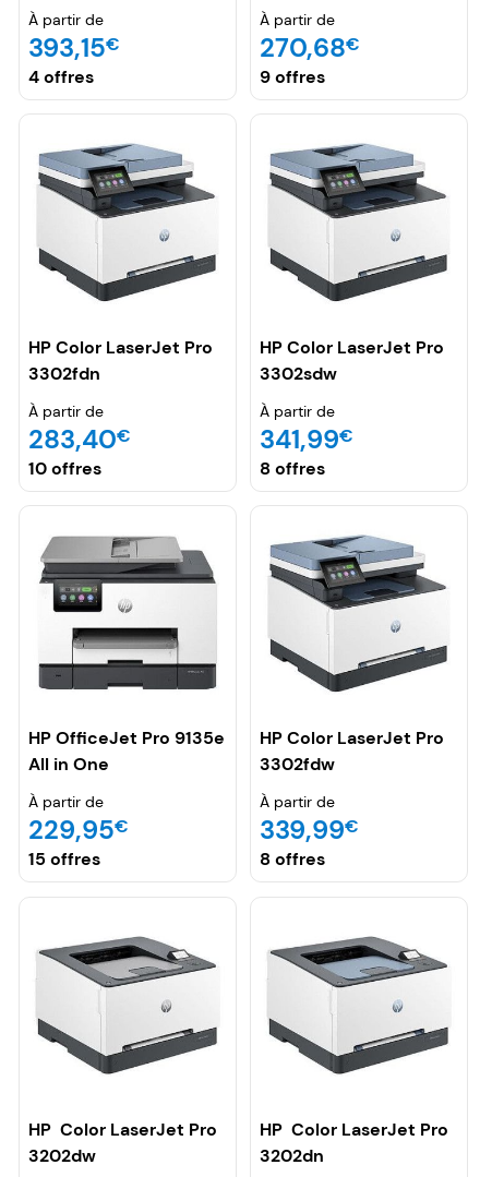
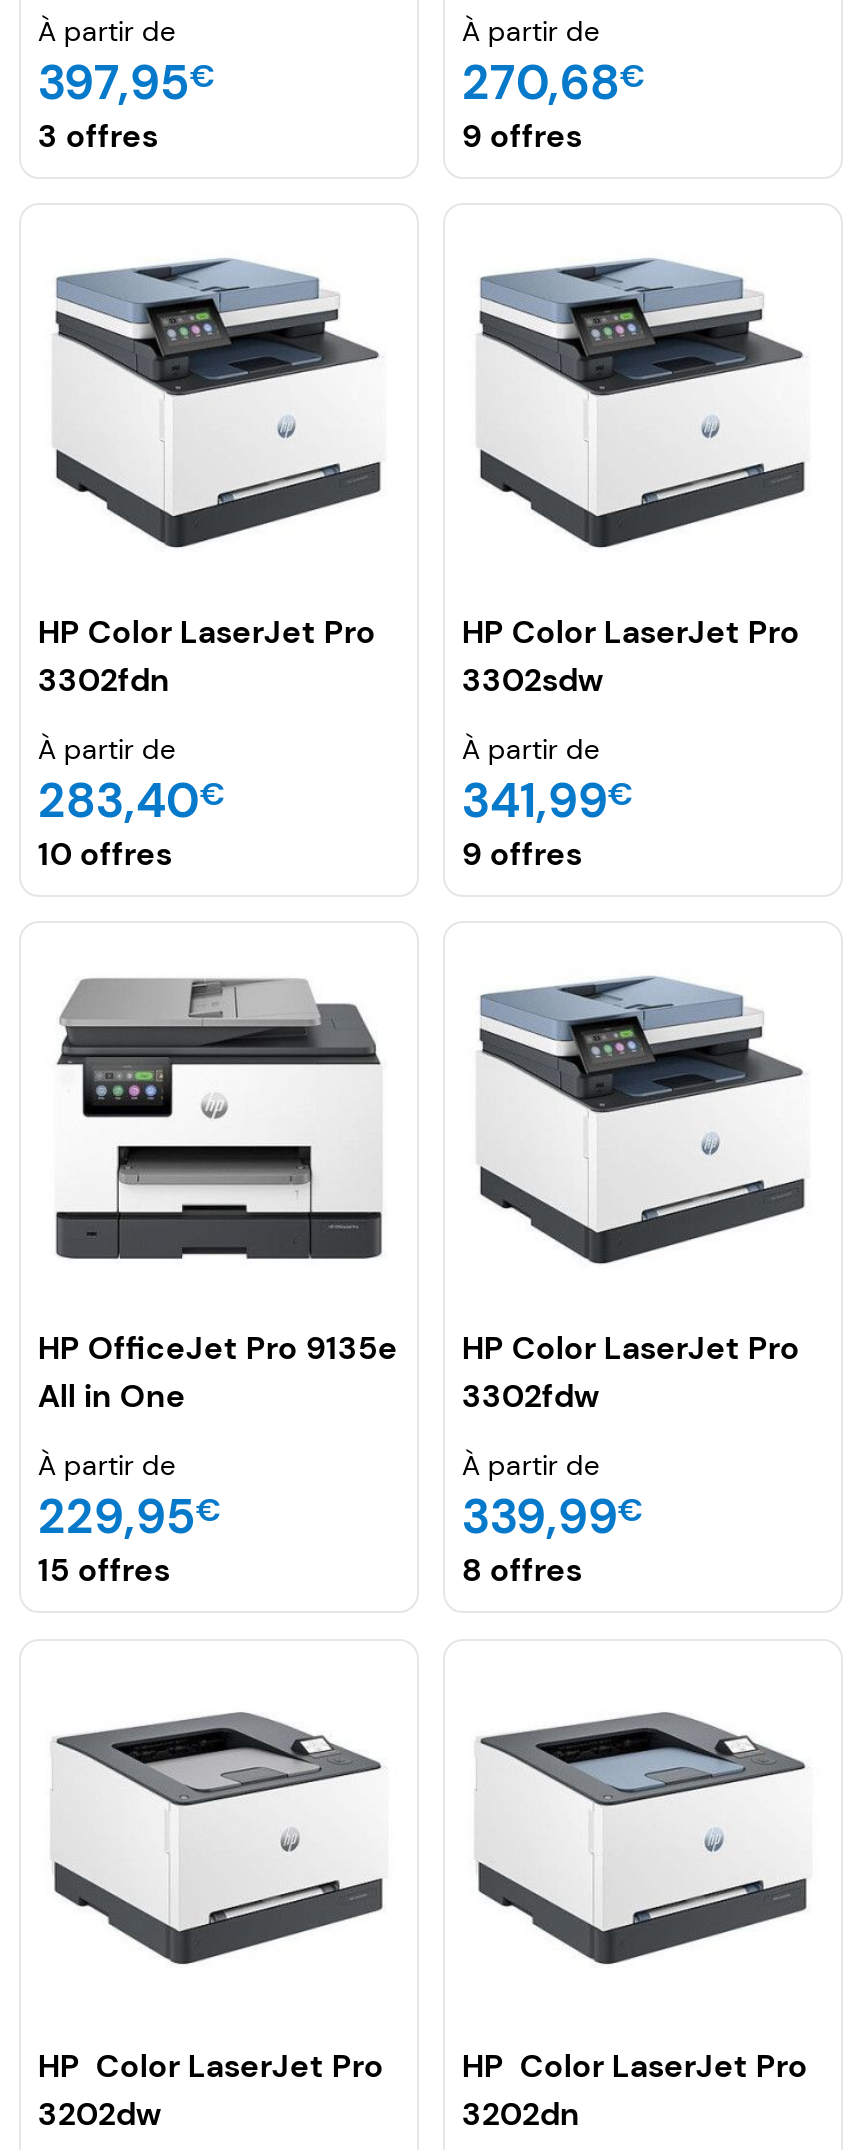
[29,30,120,64] 393,15€ -> [38,50,216,112] 397,95€
[29,65,94,88] 4 offres -> [38,114,158,156] 3 offres
[260,457,325,479] 8 offres -> [462,832,582,874] 9 offres

